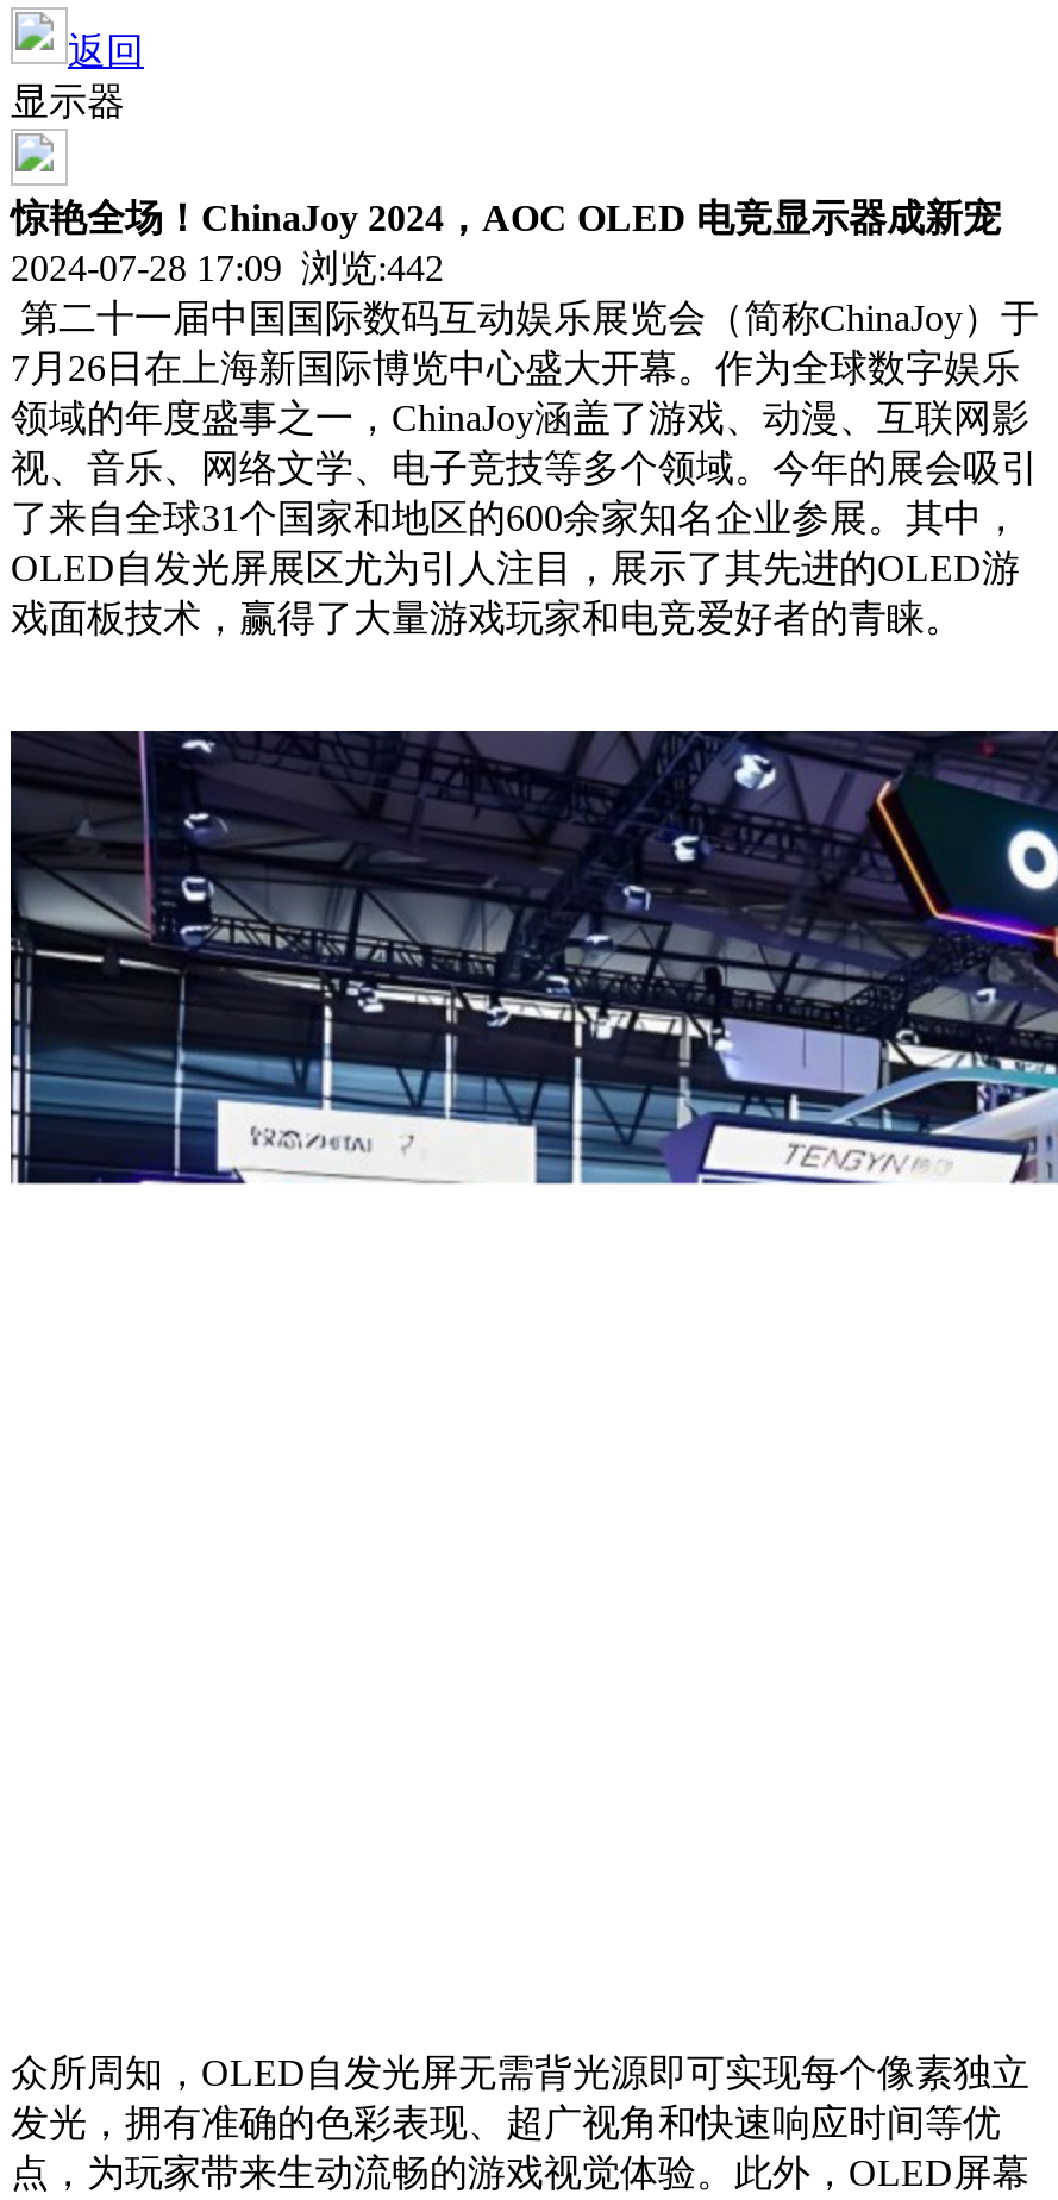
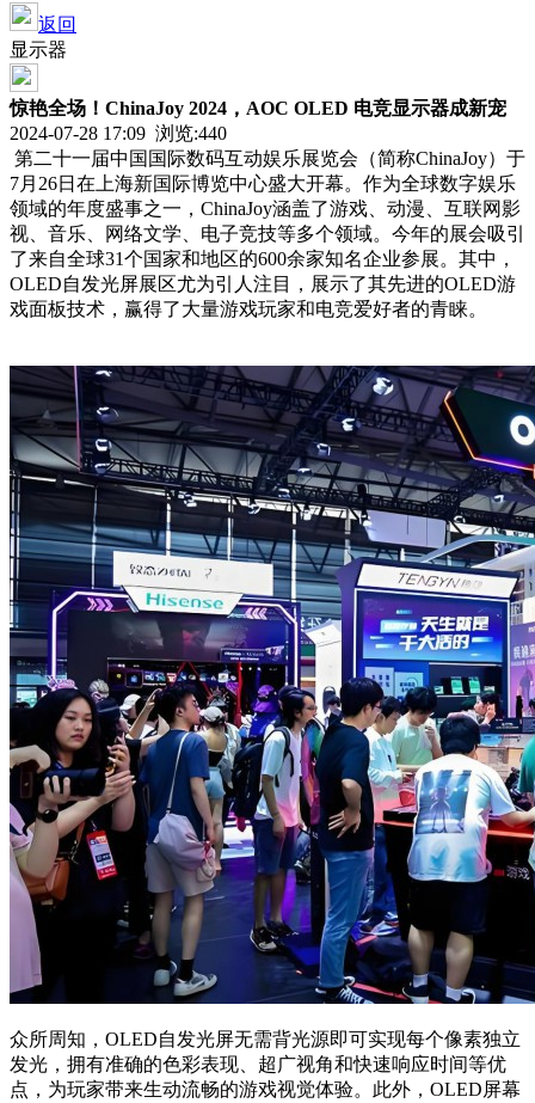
[11,248,444,288] 2024-07-28 17:09 浏览:442 -> [10,123,227,143] 2024-07-28 17:09 浏览:440
none -> [8,592,531,1005] [image]

